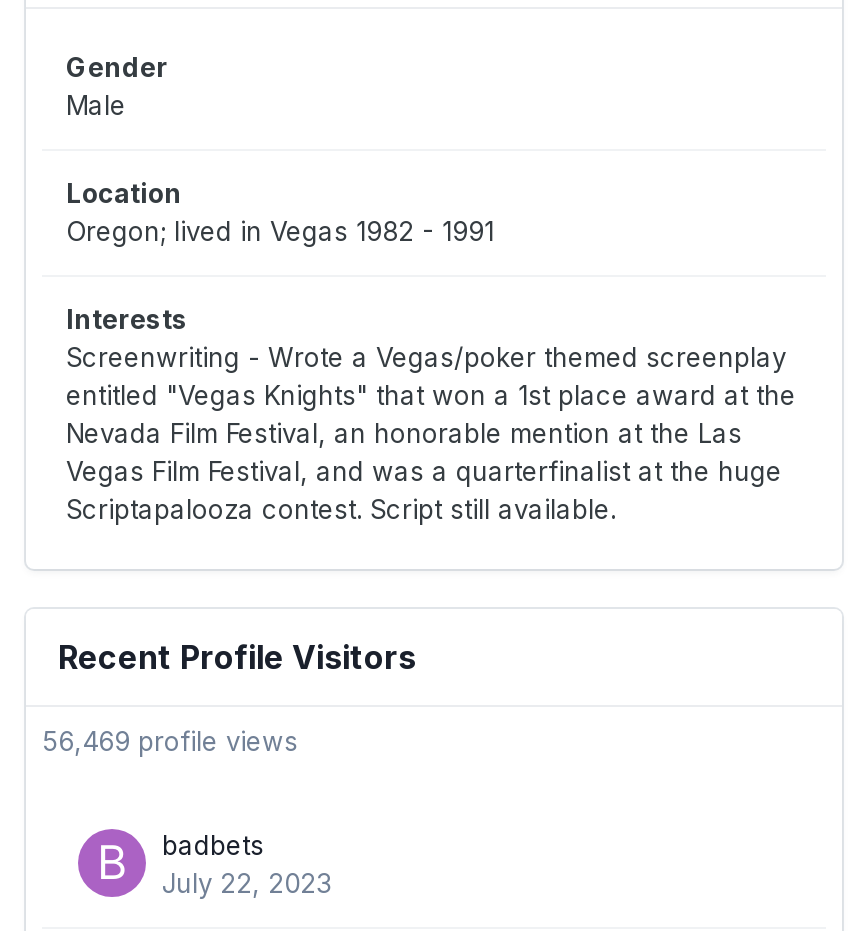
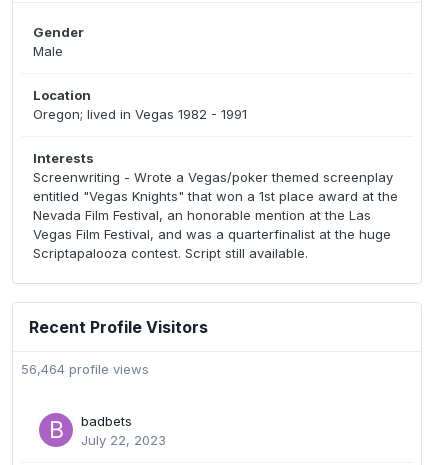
[42,725,298,757] 56,469 profile views -> [21,361,149,377] 56,464 profile views

